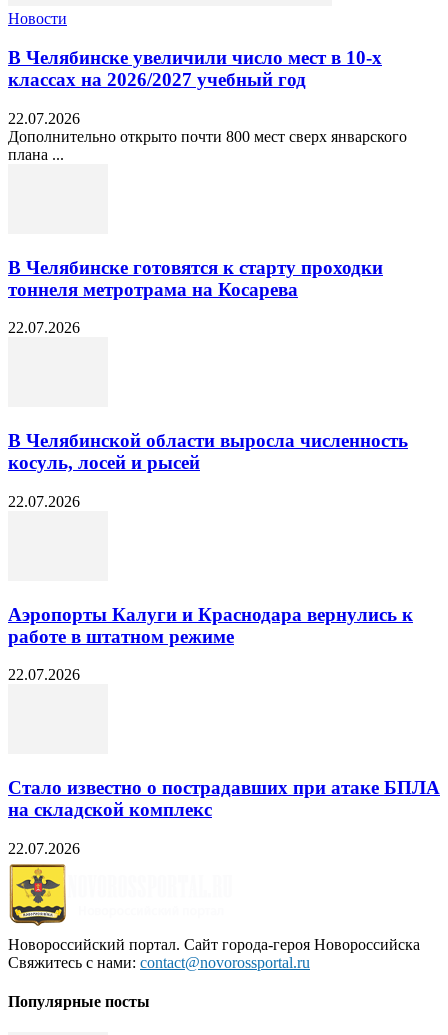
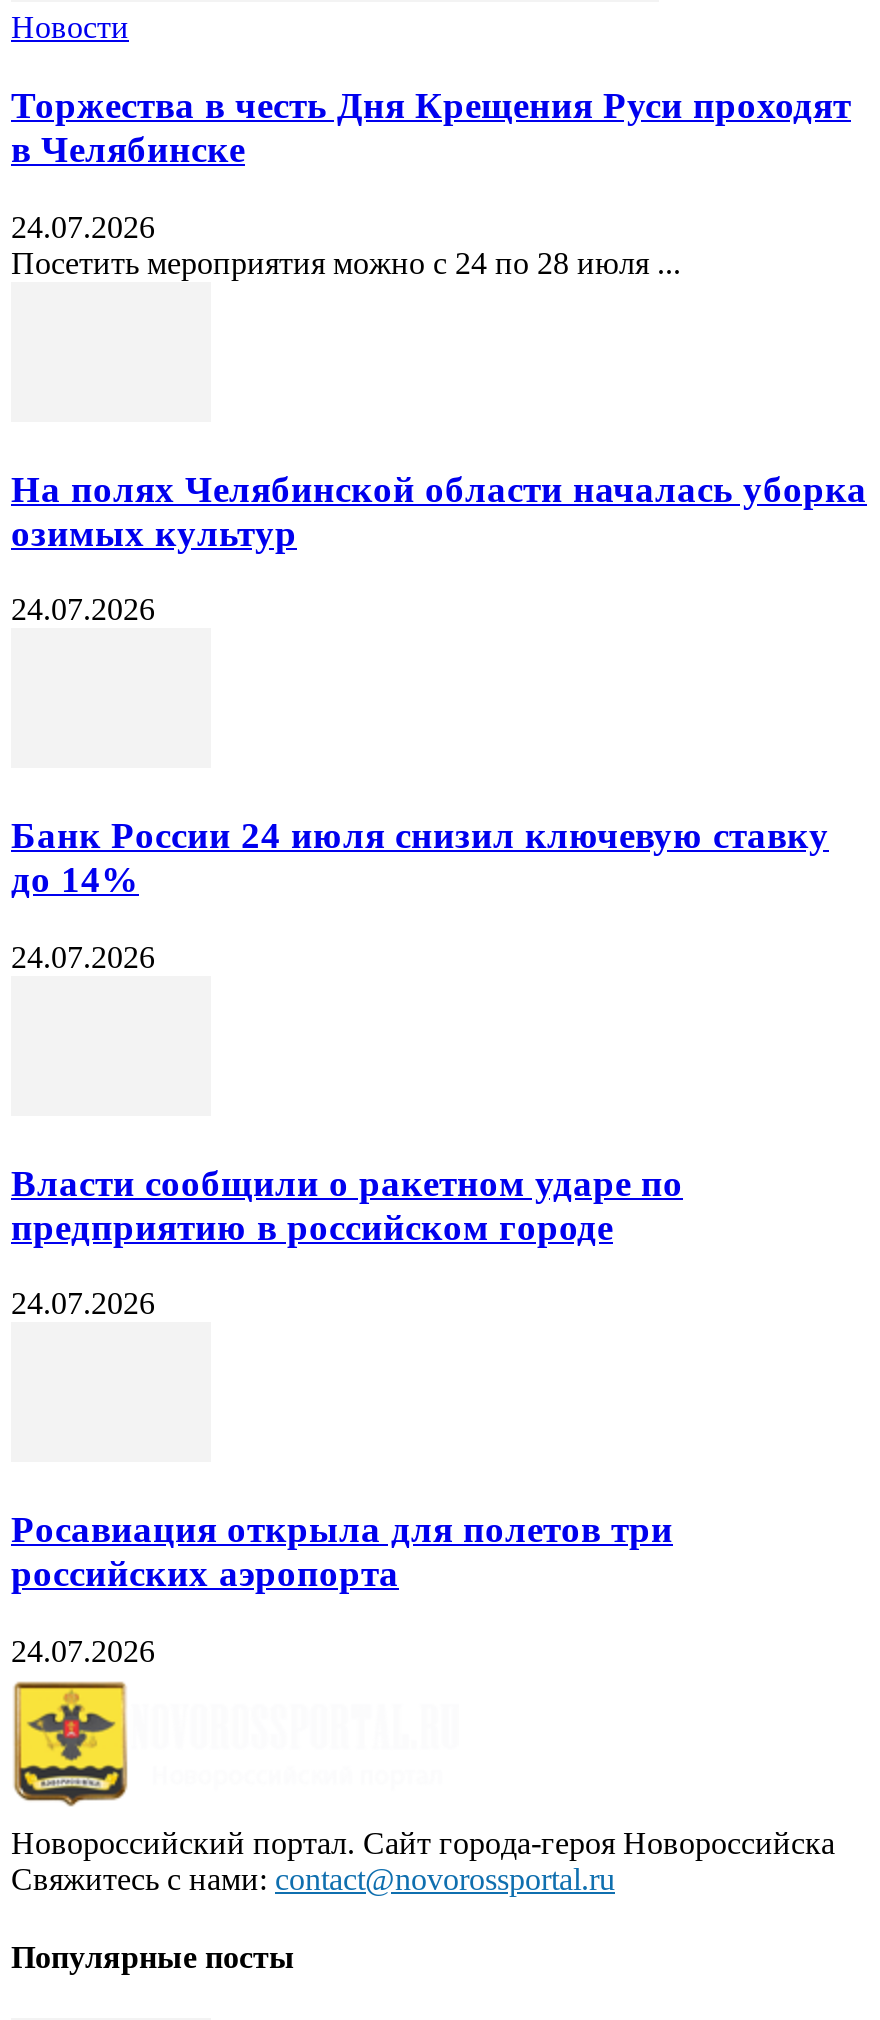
[8,47,382,90] В Челябинске увеличили число мест в 10‑х | классах на 2026/2027 учебный год -> [11,84,851,170] Торжества в честь Дня Крещения Руси проходят | в Челябинске
[8,110,407,163] 22.07.2026 | Дополнительно открыто почти 800 мест сверх январского | плана ... -> [11,210,681,280] 24.07.2026 | Посетить мероприятия можно с 24 по 28 июля ...
[8,257,383,300] В Челябинске готовятся к старту проходки | тоннеля метротрама на Косарева -> [11,467,867,553] На полях Челябинской области началась уборка | озимых культур
[8,319,80,336] 22.07.2026 -> [11,593,155,627] 24.07.2026
[8,430,408,473] В Челябинской области выросла численность | косуль, лосей и рысей -> [11,814,829,900] Банк России 24 июля снизил ключевую ставку | до 14%
[8,493,80,510] 22.07.2026 -> [11,940,155,974] 24.07.2026
[8,603,413,646] Аэропорты Калуги и Краснодара вернулись к | работе в штатном режиме -> [11,1161,683,1247] Власти сообщили о ракетном ударе по | предприятию в российском городе
[8,666,80,683] 22.07.2026 -> [11,1286,155,1320] 24.07.2026
[8,777,440,820] Стало известно о пострадавших при атаке БПЛА | на складской комплекс -> [11,1508,673,1594] Росавиация открыла для полетов три | российских аэропорта
[8,840,80,857] 22.07.2026 -> [11,1633,155,1667] 24.07.2026

